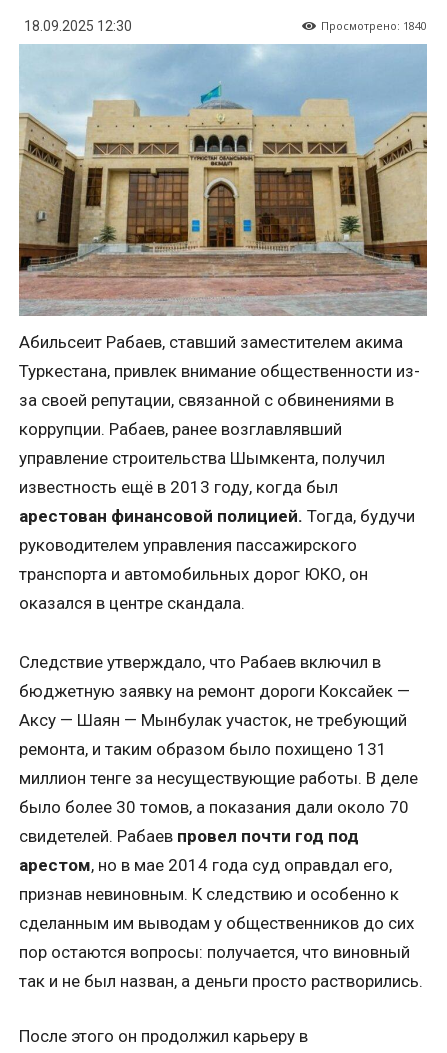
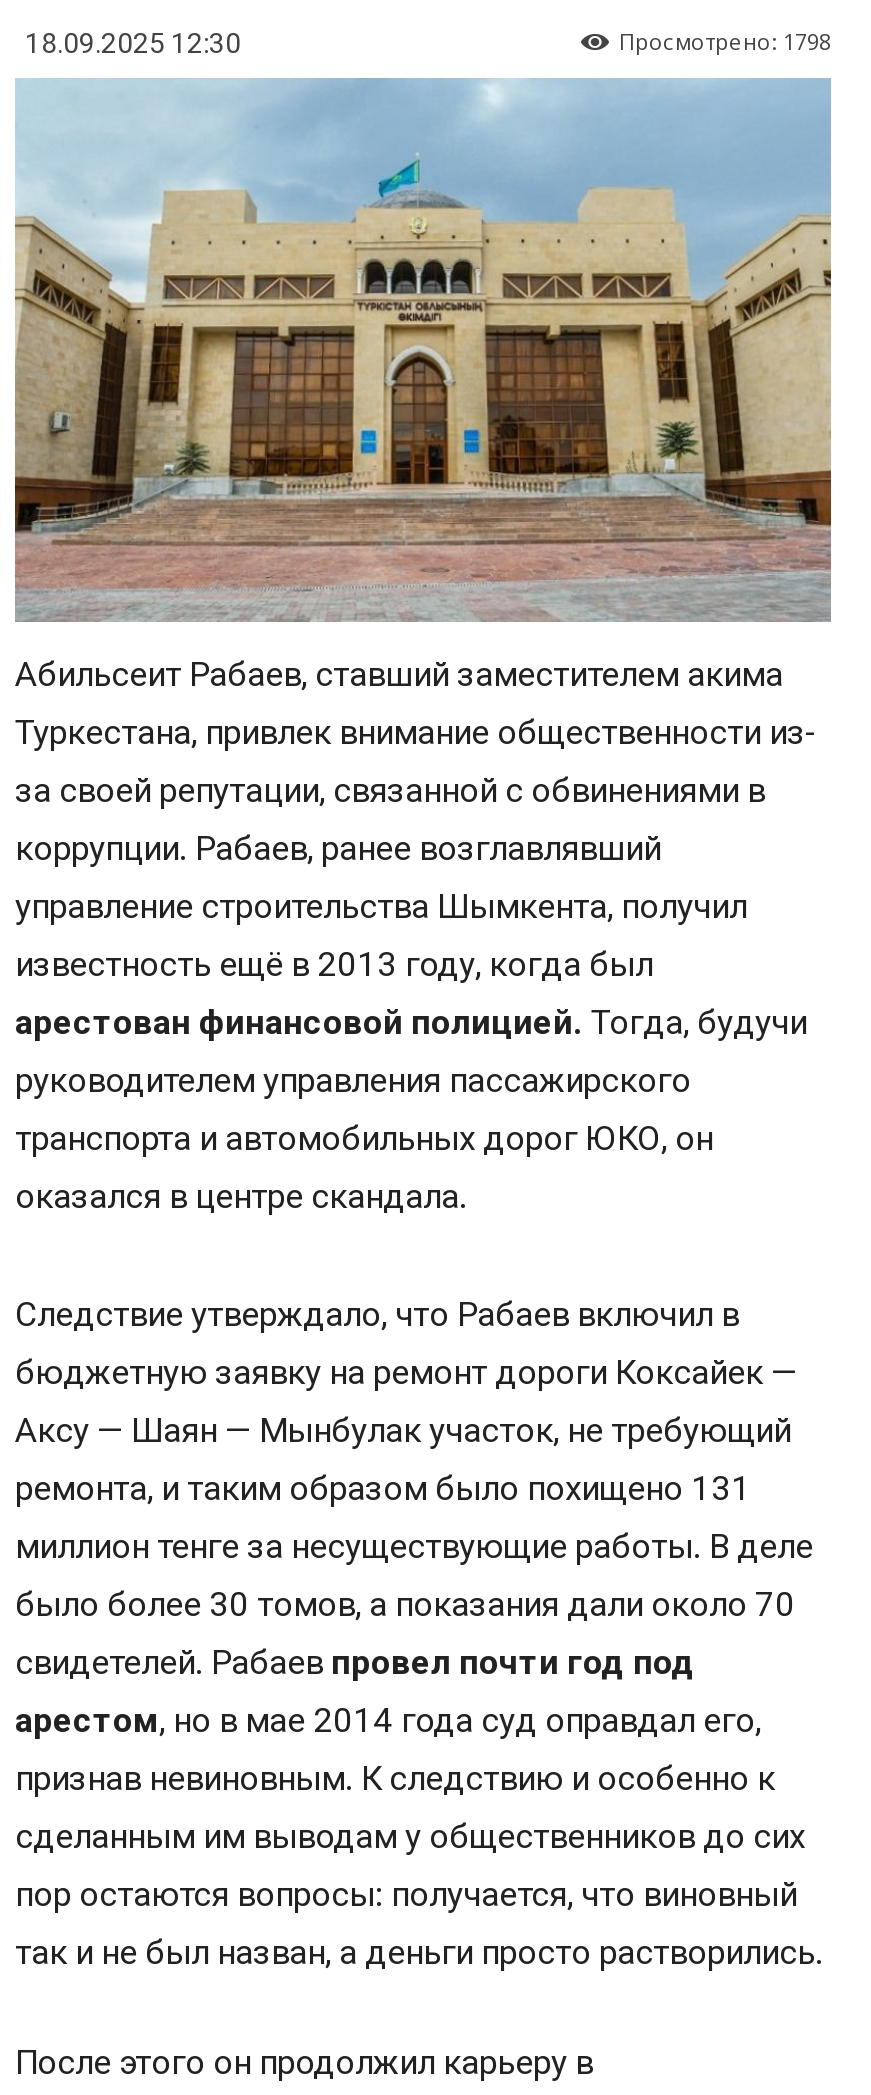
[321,18,427,33] Просмотрено: 1840 -> [619,26,831,56] Просмотрено: 1798

